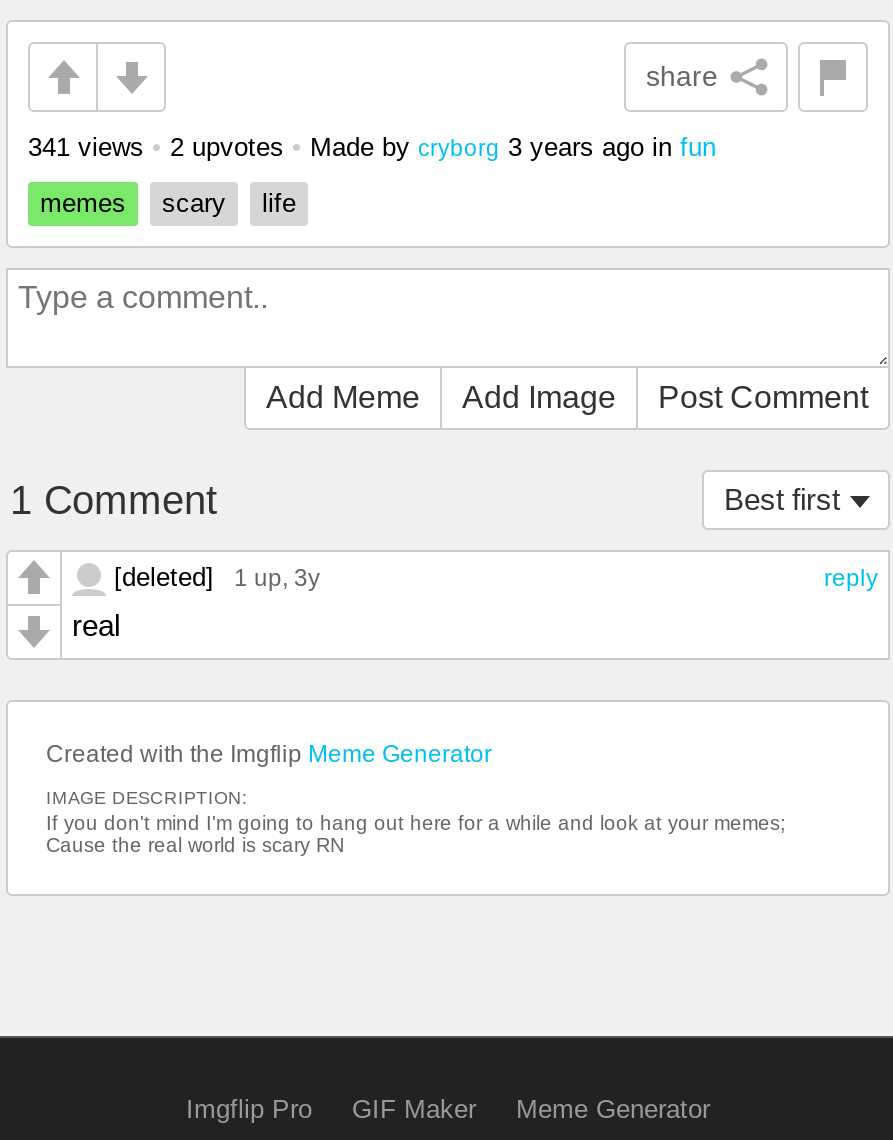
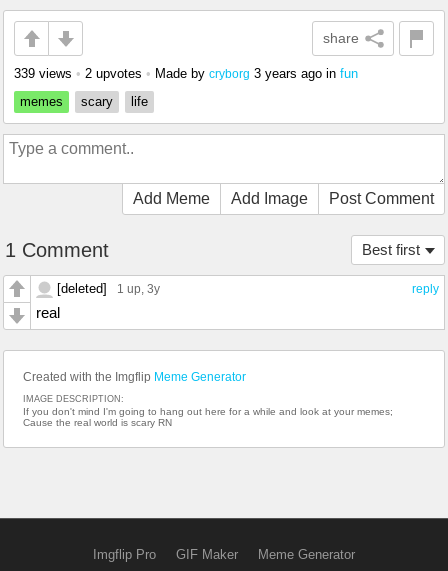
[28,132,716,162] 341 views • 2 upvotes • Made by cryborg 3 years ago in fun -> [14,66,358,81] 339 views • 2 upvotes • Made by cryborg 3 years ago in fun

